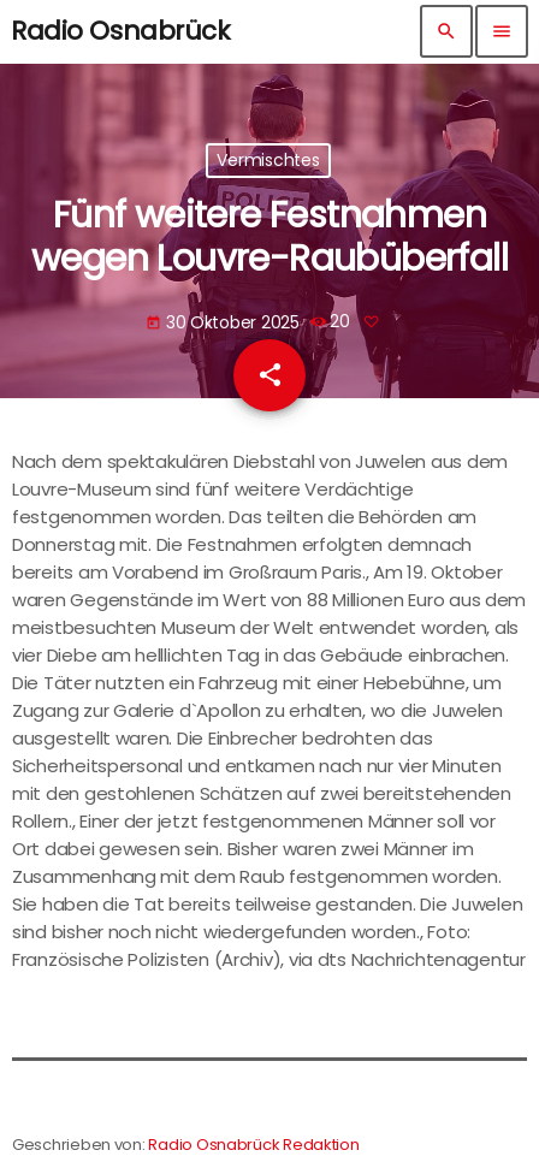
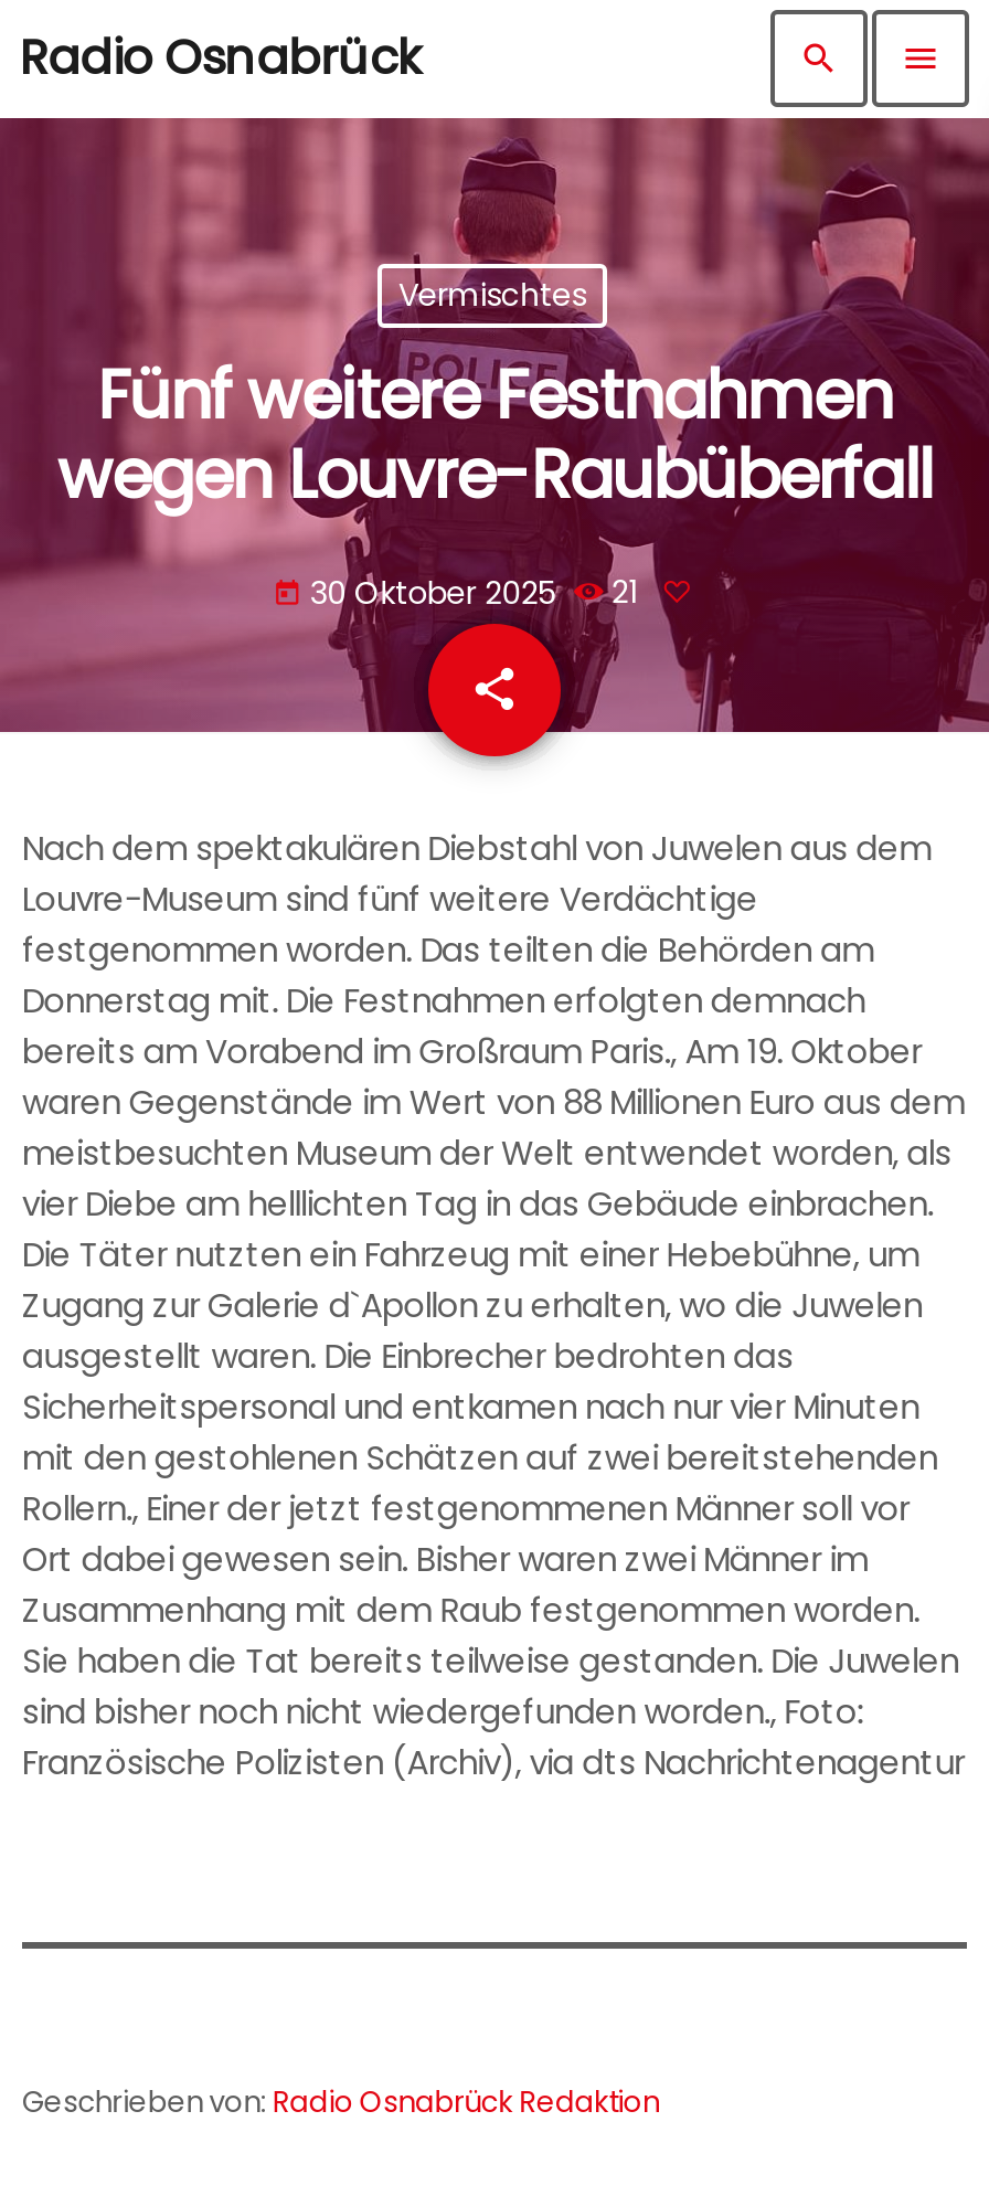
[330,310,354,334] 20 -> [611,570,644,615] 21

